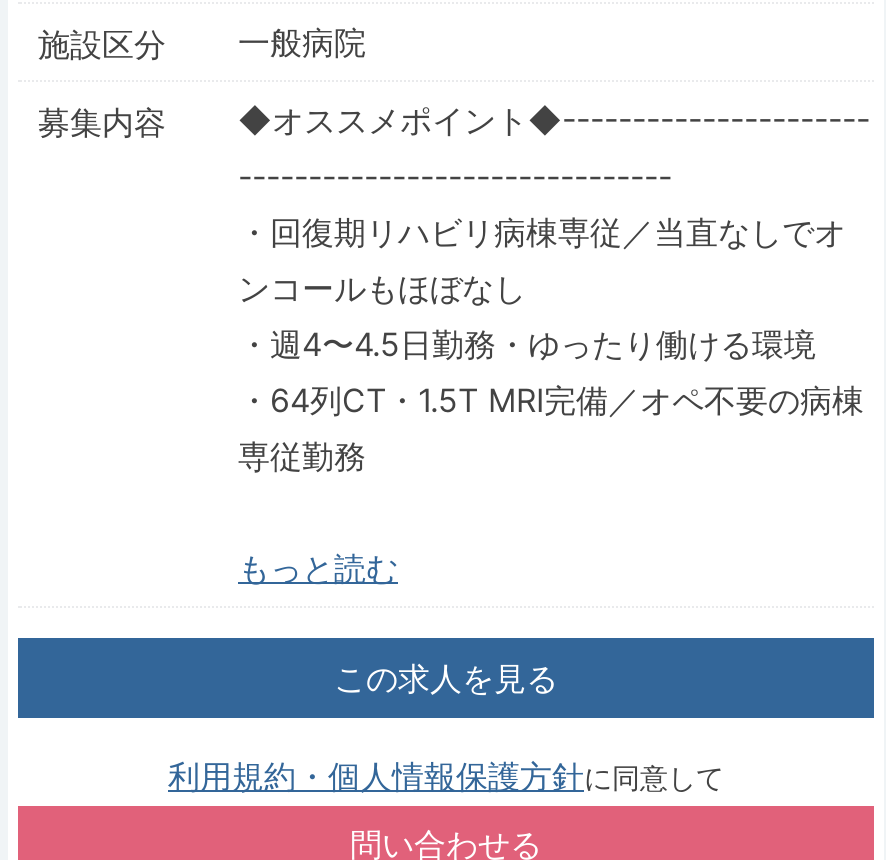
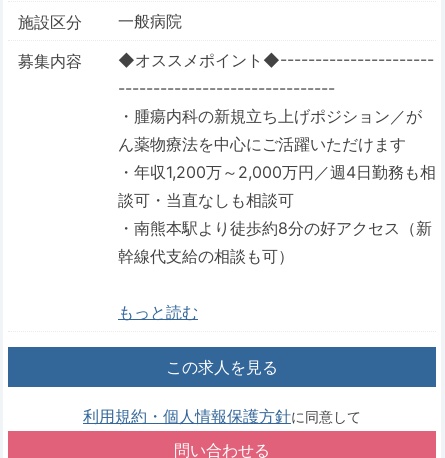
[238,213,864,477] ・回復期リハビリ病棟専従／当直なしでオ | ンコールもほぼなし | ・週4〜4.5日勤務・ゆったり働ける環境 | ・64列CT・1.5T MRI完備／オペ不要の病棟 | 専従勤務 -> [118,106,436,266] ・腫瘍内科の新規立ち上げポジション／が | ん薬物療法を中心にご活躍いただけます | ・年収1,200万～2,000万円／週4日勤務も相 | 談可・当直なしも相談可 | ・南熊本駅より徒歩約8分の好アクセス（新 | 幹線代支給の相談も可）

